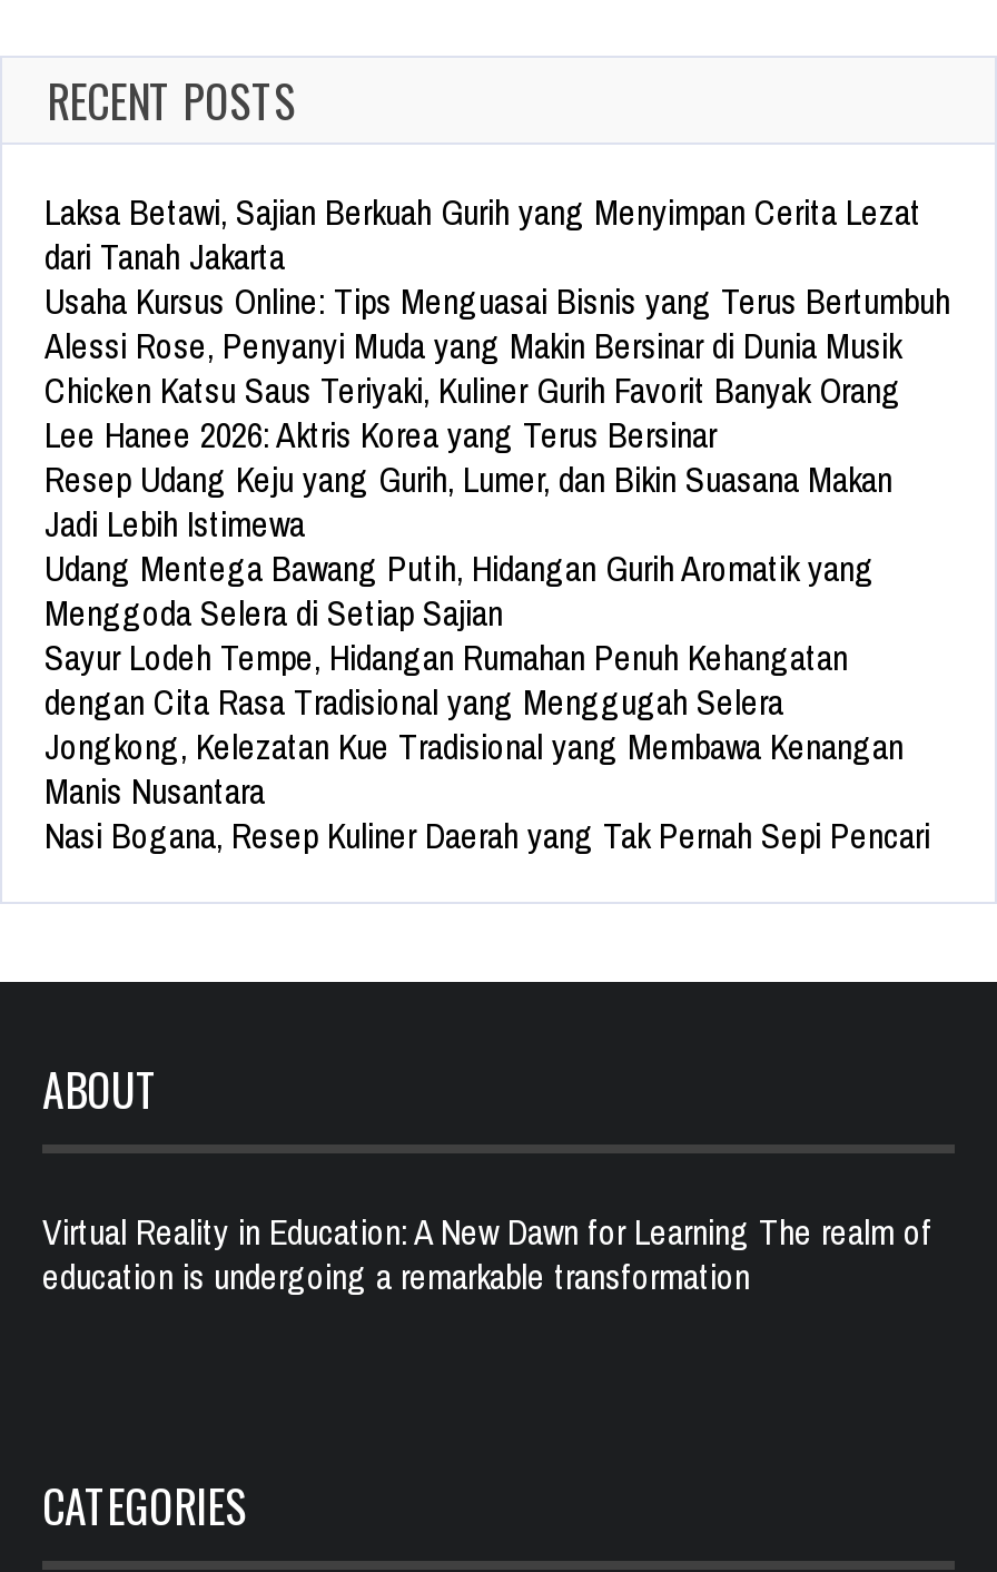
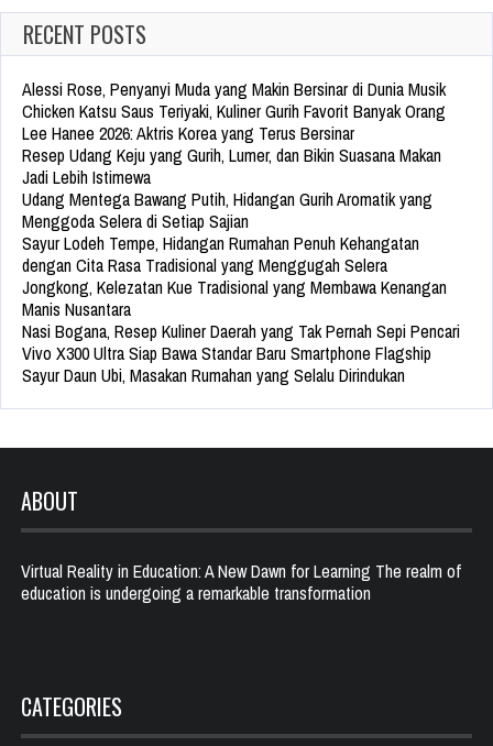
[45,186,950,324] Laksa Betawi, Sajian Berkuah Gurih yang Menyimpan Cerita Lezat | dari Tanah Jakarta | Usaha Kursus Online: Tips Menguasai Bisnis yang Terus Bertumbuh -> none
moved [45,320,930,859] -> [22,77,460,343]: Alessi Rose, Penyanyi Muda yang Makin Bersinar di Dunia Musik | Chicken Katsu Saus Teriyaki, Kuliner Gurih Favorit Banyak Orang | Lee Hanee 2026: Aktris Korea yang Terus Bersinar | ... | Manis Nusantara | Nasi Bogana, Resep Kuliner Daerah yang Tak Pernah Sepi Pencari
none -> [22,341,431,387] Vivo X300 Ultra Siap Bawa Standar Baru Smartphone Flagship | Sayur Daun Ubi, Masakan Rumahan yang Selalu Dirindukan

